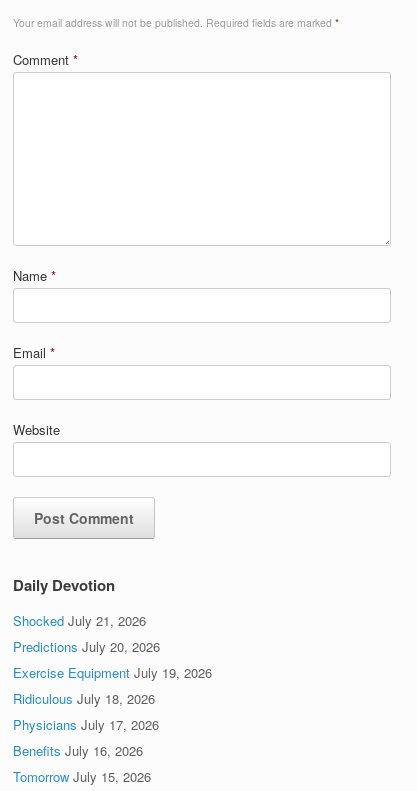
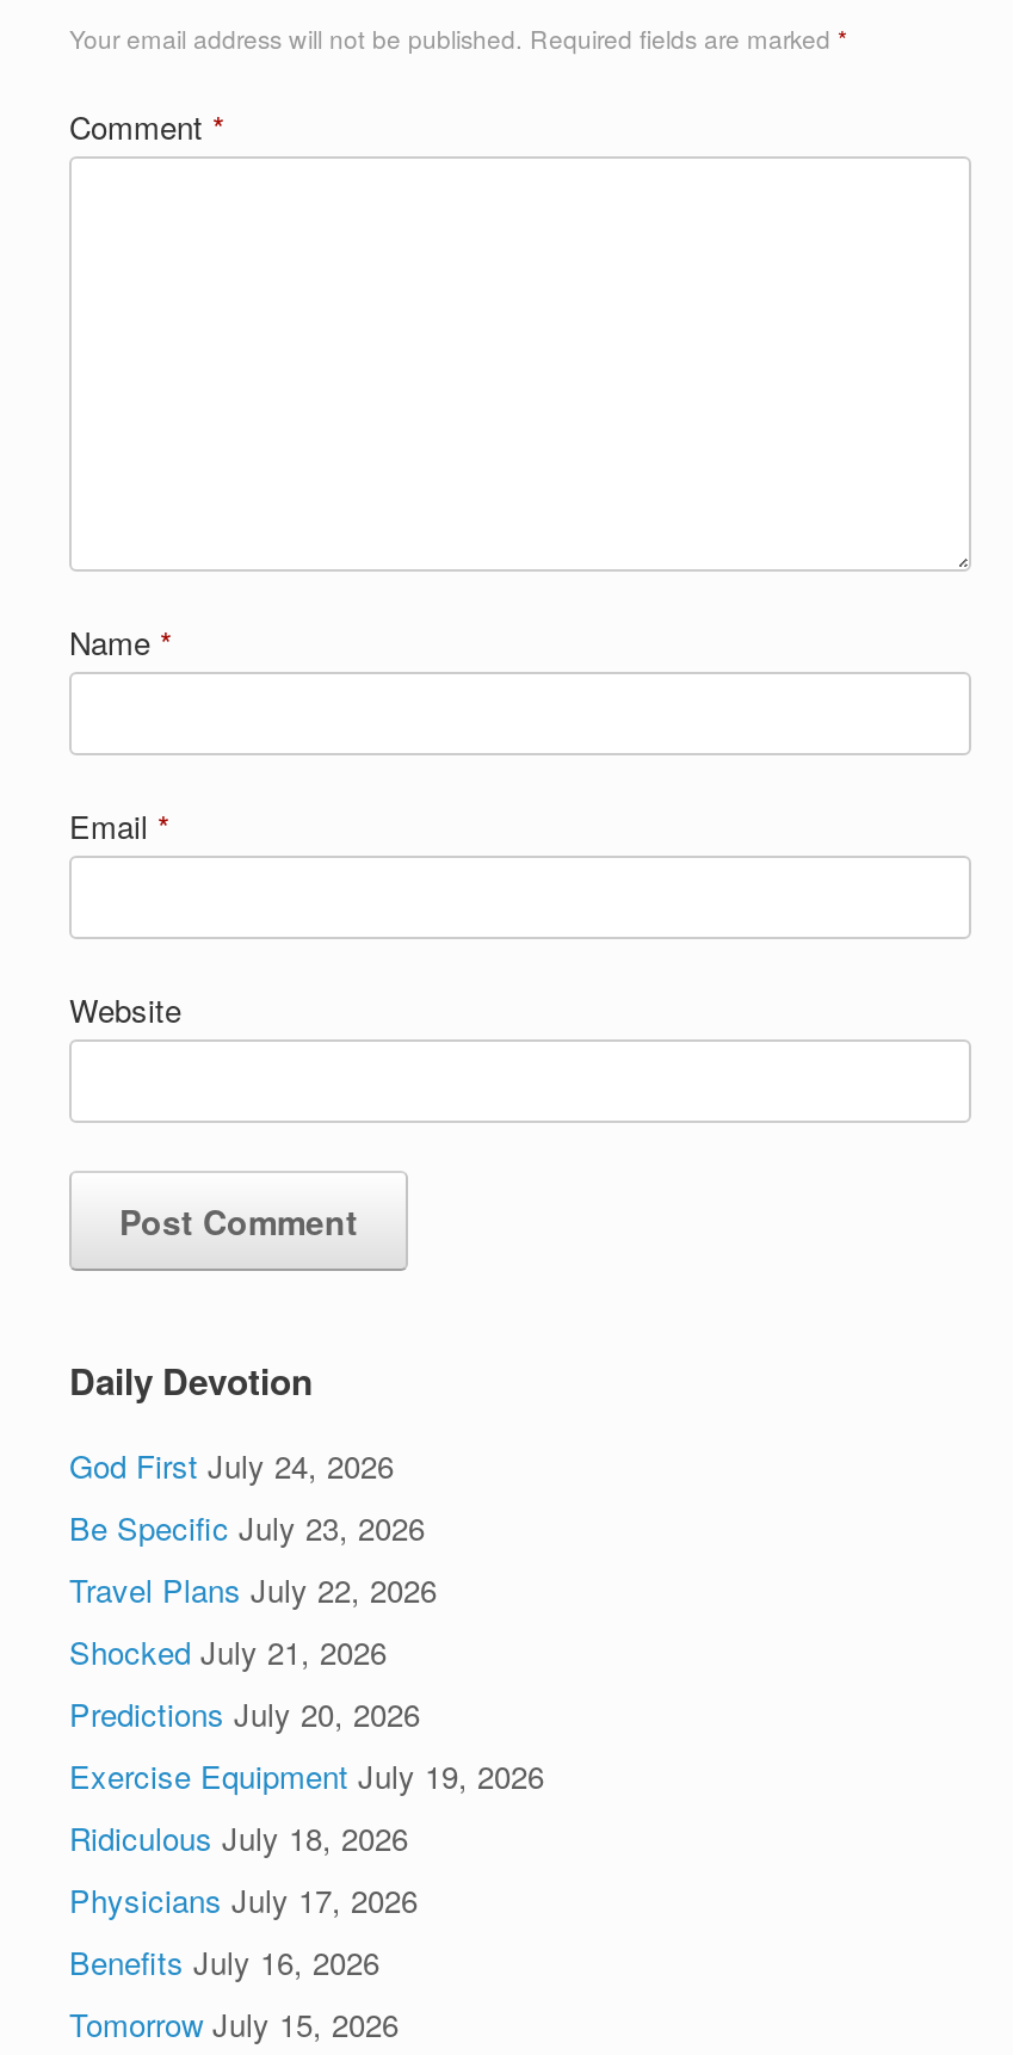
none -> [69,1442,437,1611] God First July 24, 2026 | Be Specific July 23, 2026 | Travel Plans July 22, 2026

